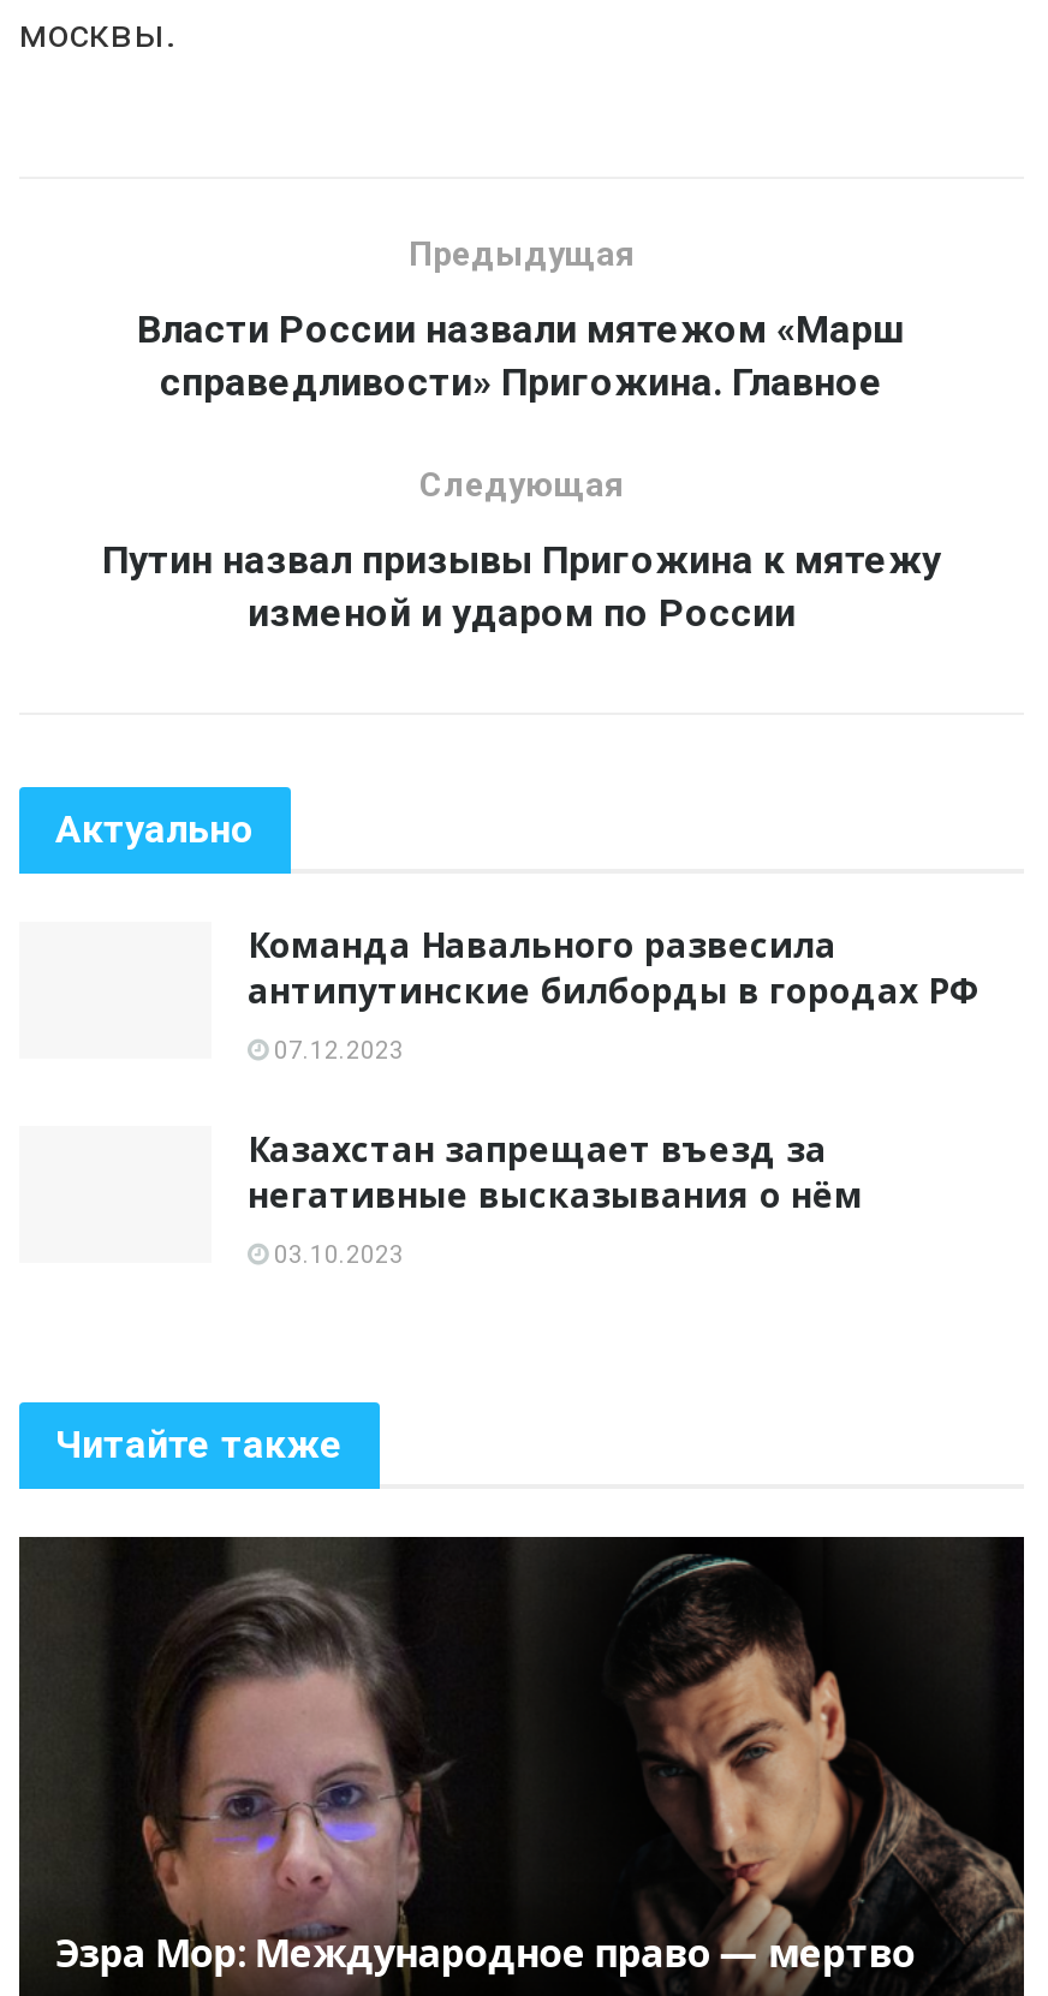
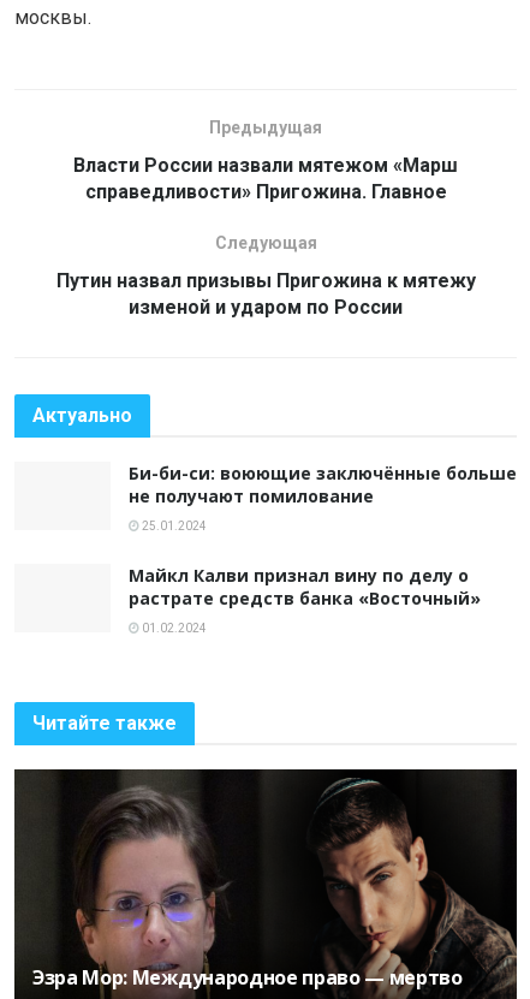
[248,921,978,1013] Команда Навального развесила | антипутинские билборды в городах РФ -> [129,461,517,507] Би-би-си: воюющие заключённые больше | не получают помилование
[269,1037,404,1063] 07.12.2023 -> [139,519,207,532] 25.01.2024
[248,1125,863,1217] Казахстан запрещает въезд за | негативные высказывания о нём -> [129,564,481,609] Майкл Калви признал вину по делу о | растрате средств банка «Восточный»
[269,1241,404,1267] 03.10.2023 -> [139,621,207,635] 01.02.2024

